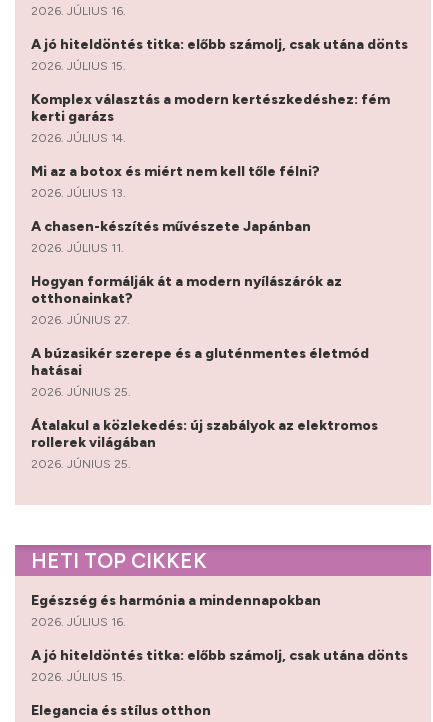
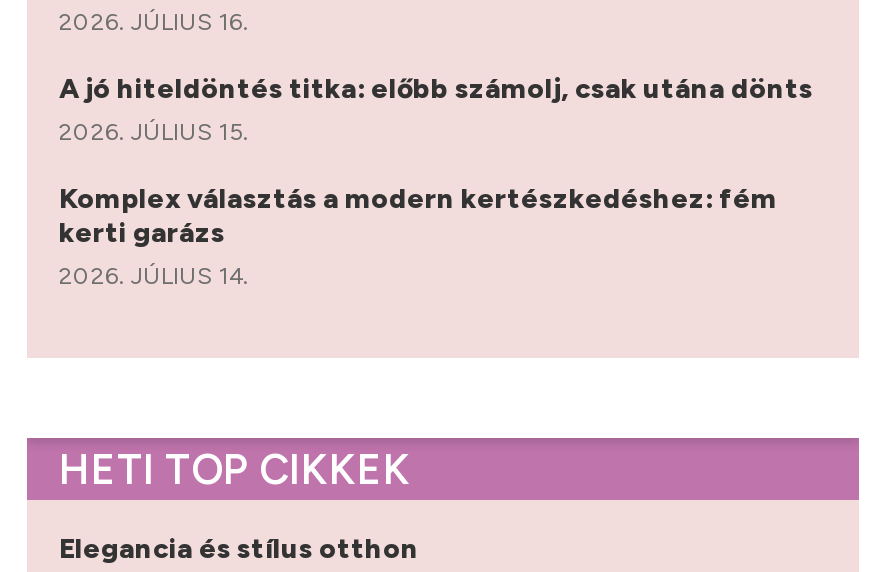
[31,163,378,471] Mi az a botox és miért nem kell tőle félni? | 2026. JÚLIUS 13. | A chasen-készítés művészete Japánban | 2026. JÚLIUS 11. | Hogyan formálják át a modern nyílászárók az | otthonainkat? | 2026. JÚNIUS 27. | A búzasikér szerepe és a gluténmentes életmód | hatásai | 2026. JÚNIUS 25. | Átalakul a közlekedés: új szabályok az elektromos | rollerek világában | 2026. JÚNIUS 25. -> none
[31,592,411,684] Egészség és harmónia a mindennapokban | 2026. JÚLIUS 16. | A jó hiteldöntés titka: előbb számolj, csak utána dönts | 2026. JÚLIUS 15. -> none

